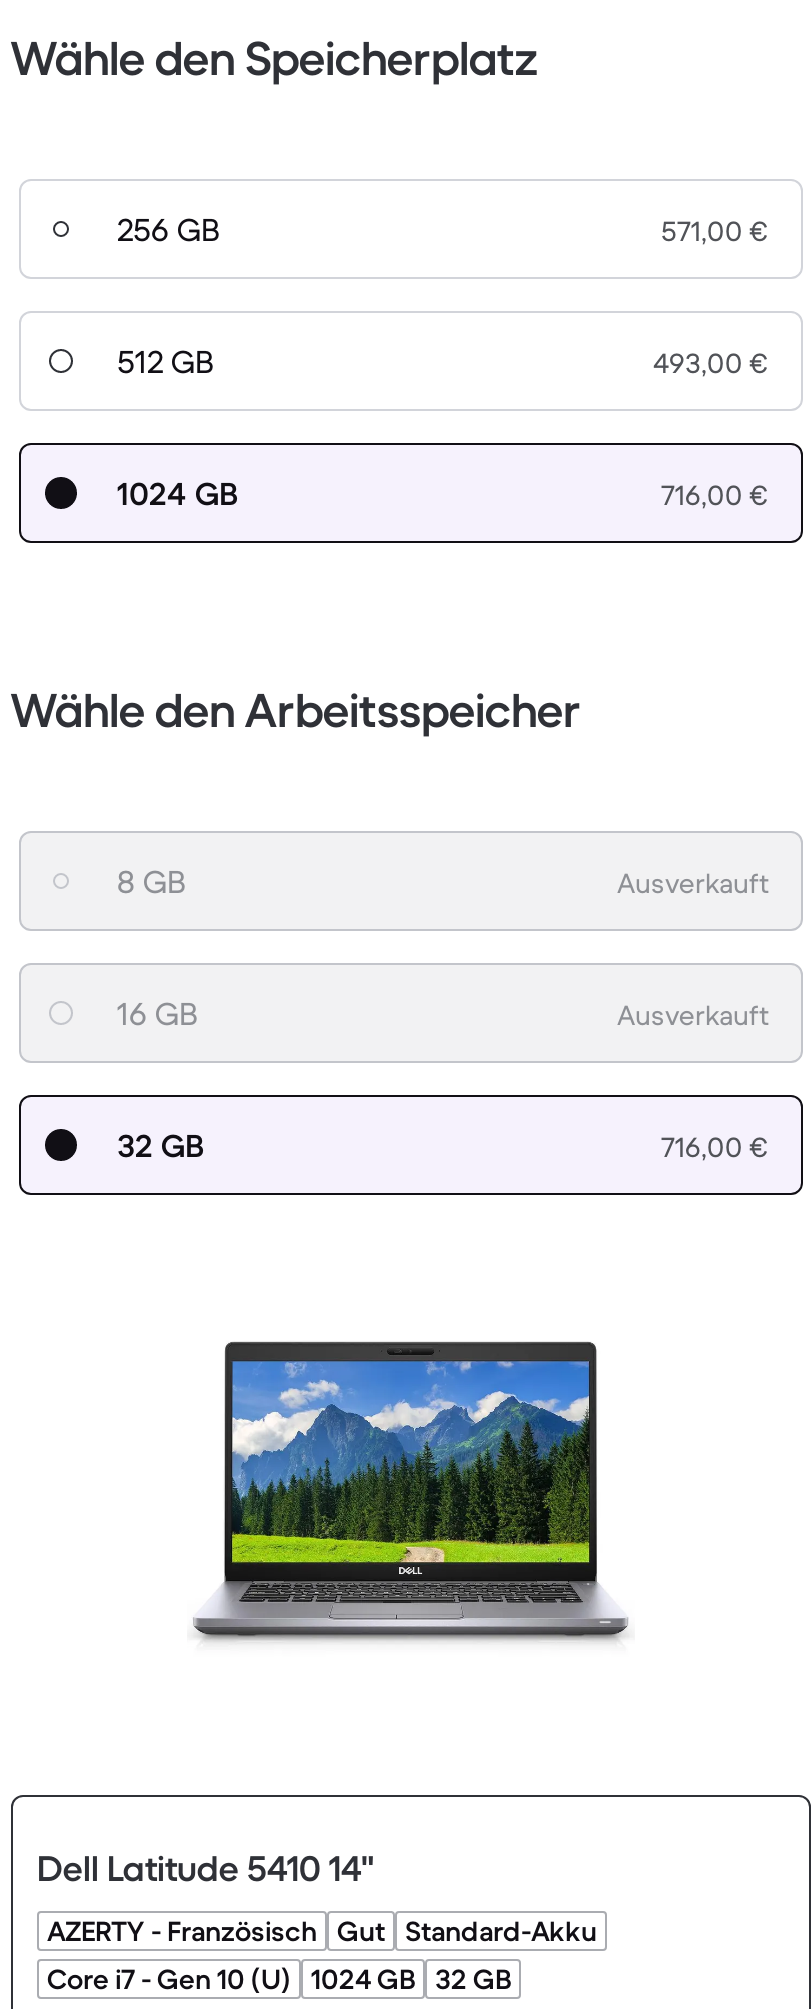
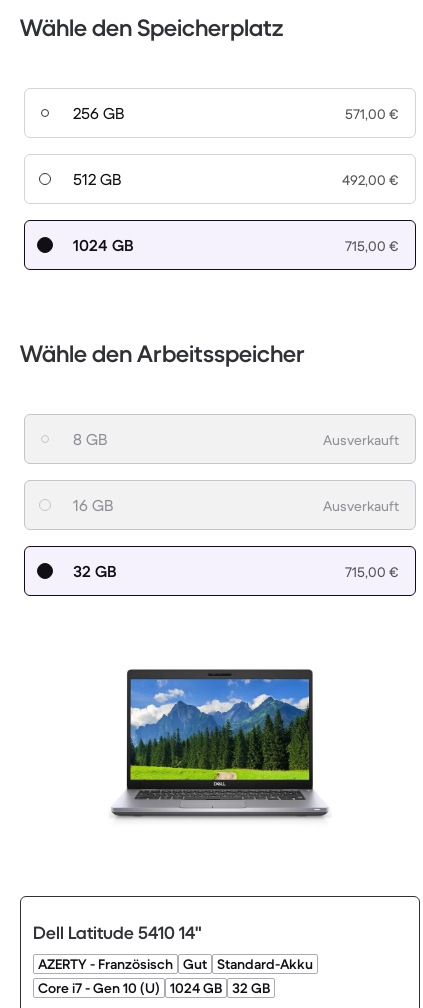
[653,346,769,382] 493,00 € -> [342,171,399,189] 492,00 €
[661,478,769,514] 716,00 € -> [345,237,399,255] 715,00 €
[661,1130,769,1166] 716,00 € -> [345,563,399,581] 715,00 €

